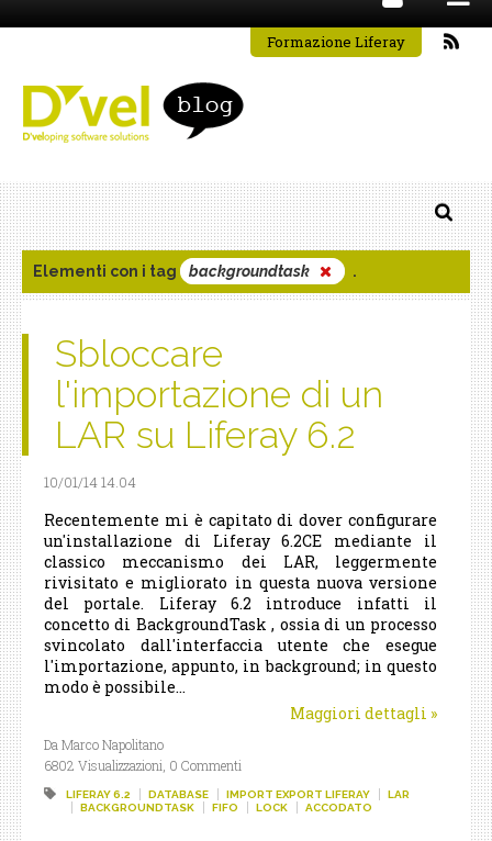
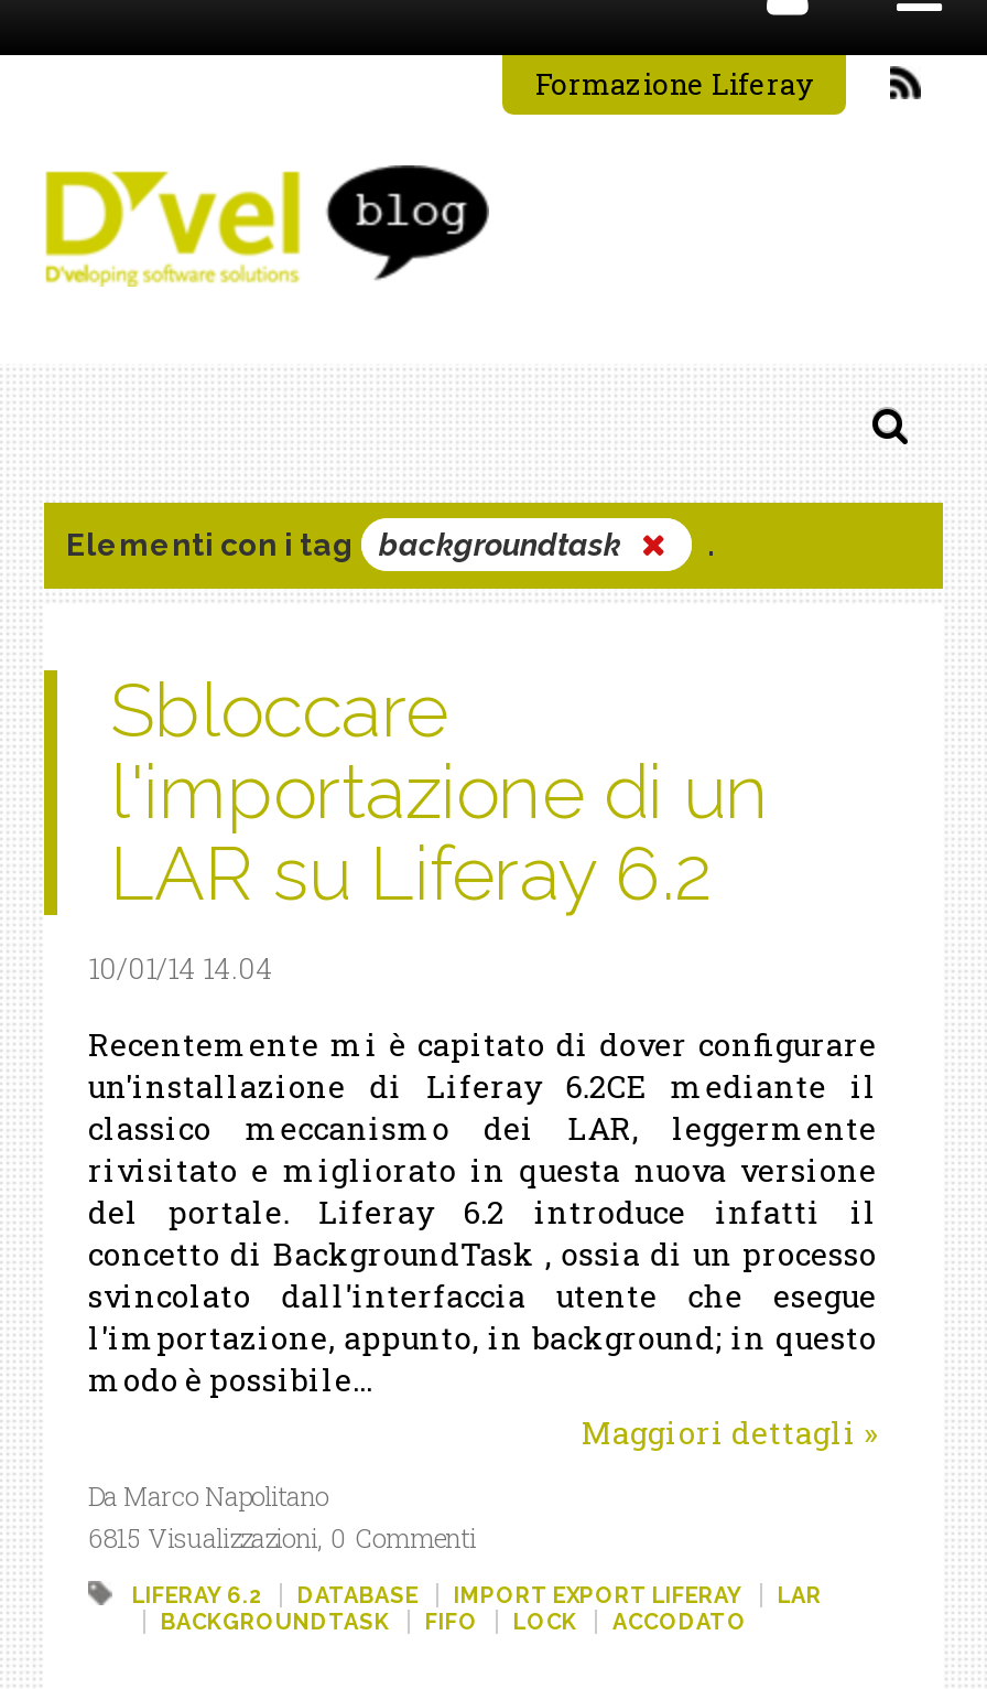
[44,756,242,773] 6802 Visualizzazioni, 0 Commenti -> [88,1518,476,1553] 6815 Visualizzazioni, 0 Commenti

